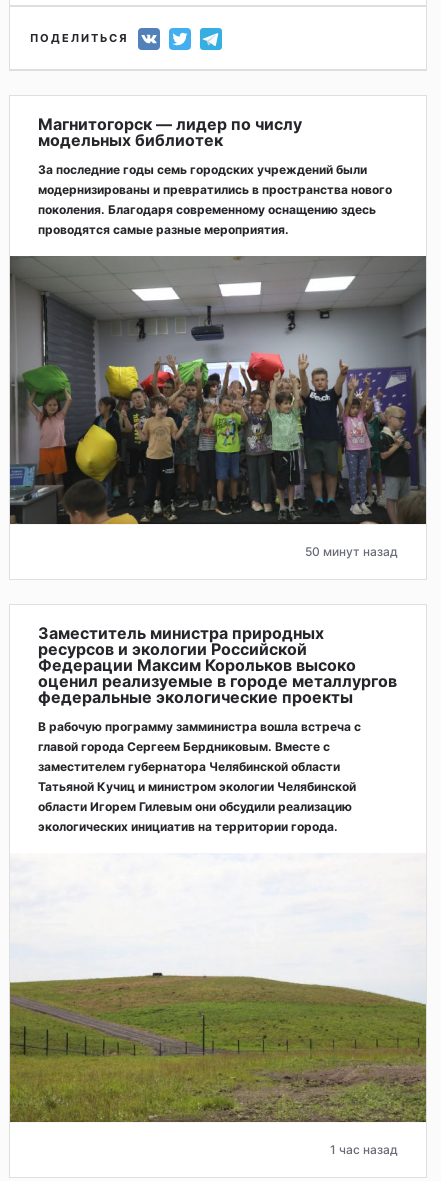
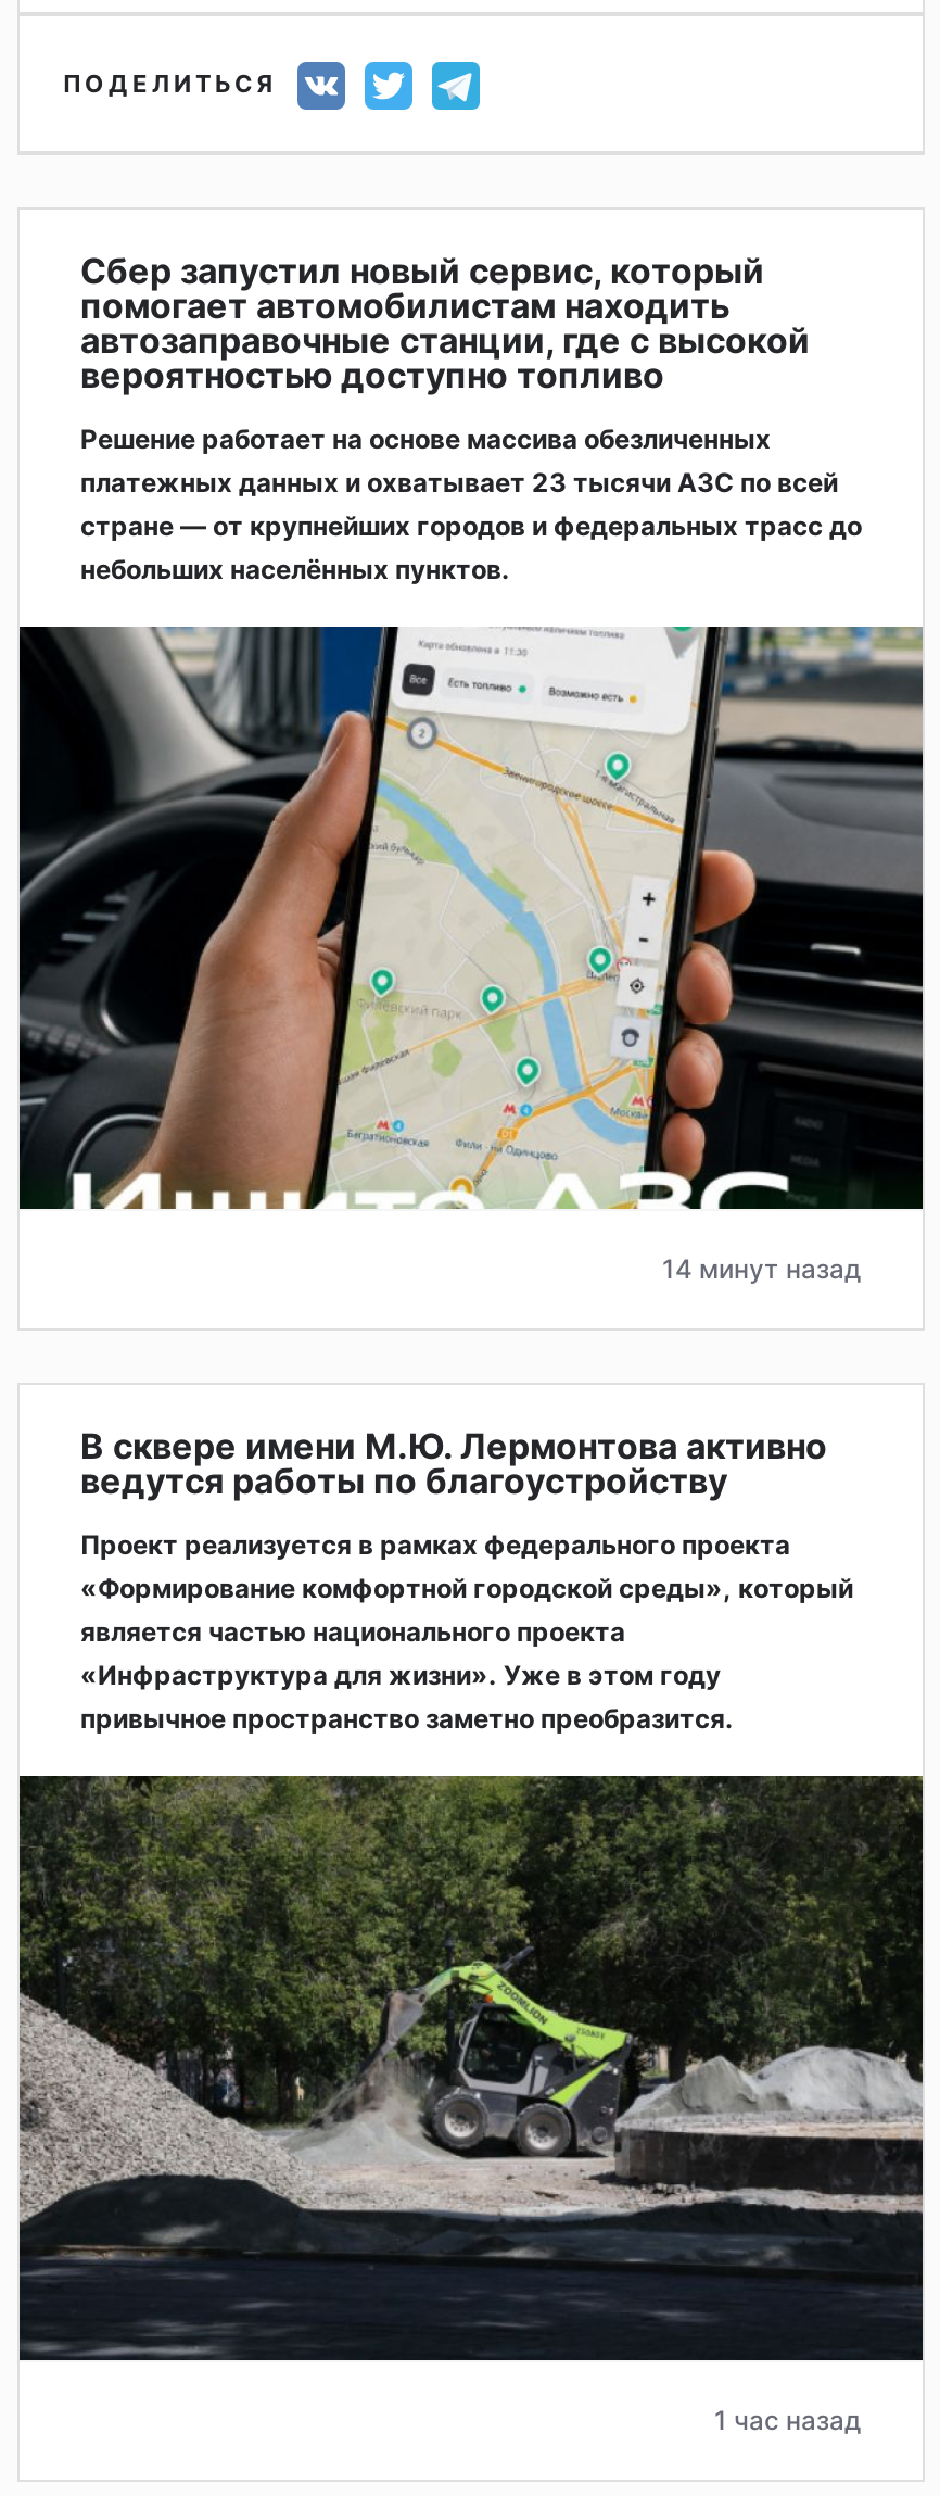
[38,114,302,150] Магнитогорск — лидер по числу | модельных библиотек -> [80,249,810,396] Сбер запустил новый сервис, который | помогает автомобилистам находить | автозаправочные станции, где с высокой | вероятностью доступно топливо
[38,162,392,237] За последние годы семь городских учреждений были | модернизированы и превратились в пространства нового | поколения. Благодаря современному оснащению здесь | проводятся самые разные мероприятия. -> [80,423,862,585] Решение работает на основе массива обезличенных | платежных данных и охватывает 23 тысячи АЗС по всей | стране — от крупнейших городов и федеральных трасс до | небольших населённых пунктов.
[9,255,427,559] [image] | 50 минут назад -> [17,557,925,1286] [image] | 14 минут назад
[38,623,397,707] Заместитель министра природных | ресурсов и экологии Российской | Федерации Максим Корольков высоко | оценил реализуемые в городе металлургов | федеральные экологические проекты -> [80,1425,827,1503] В сквере имени М.Ю. Лермонтова активно | ведутся работы по благоустройству
[38,719,361,834] В рабочую программу замминистра вошла встреча с | главой города Сергеем Бердниковым. Вместе с | заместителем губернатора Челябинской области | Татьяной Кучиц и министром экологии Челябинской | области Игорем Гилевым они обсудили реализацию | экологических инициатив на территории города. -> [80,1529,853,1735] Проект реализуется в рамках федерального проекта | «Формирование комфортной городской среды», который | является частью национального проекта | «Инфраструктура для жизни». Уже в этом году | привычное пространство заметно преобразится.
[9,853,427,1123] [image] -> [17,1774,925,2362] [image]

